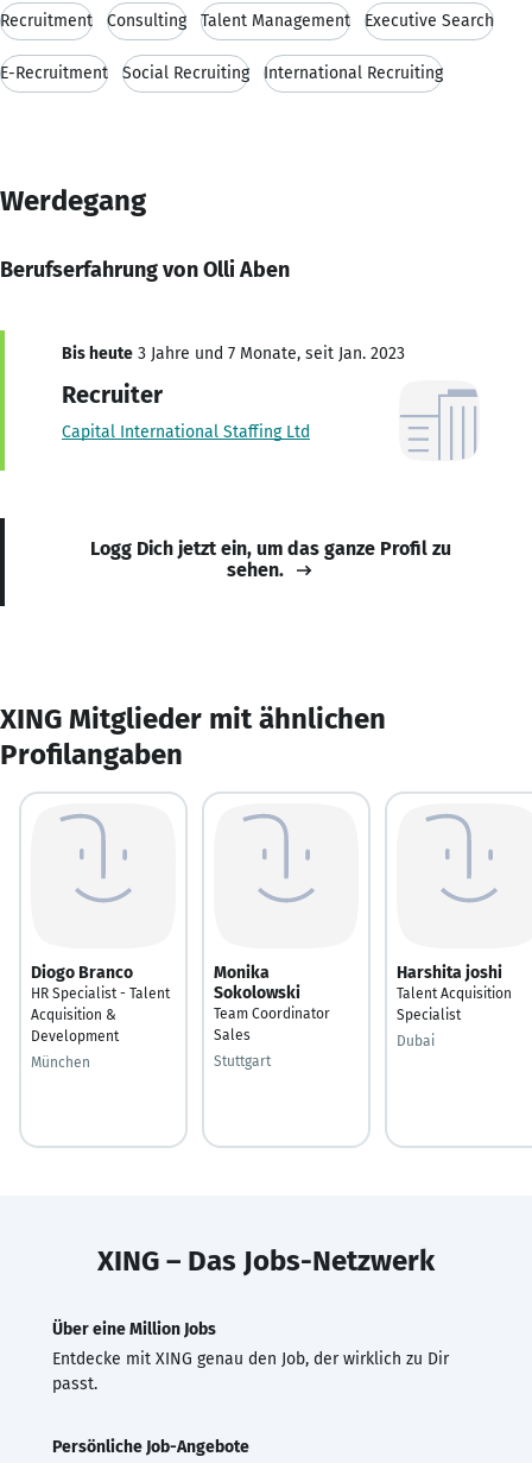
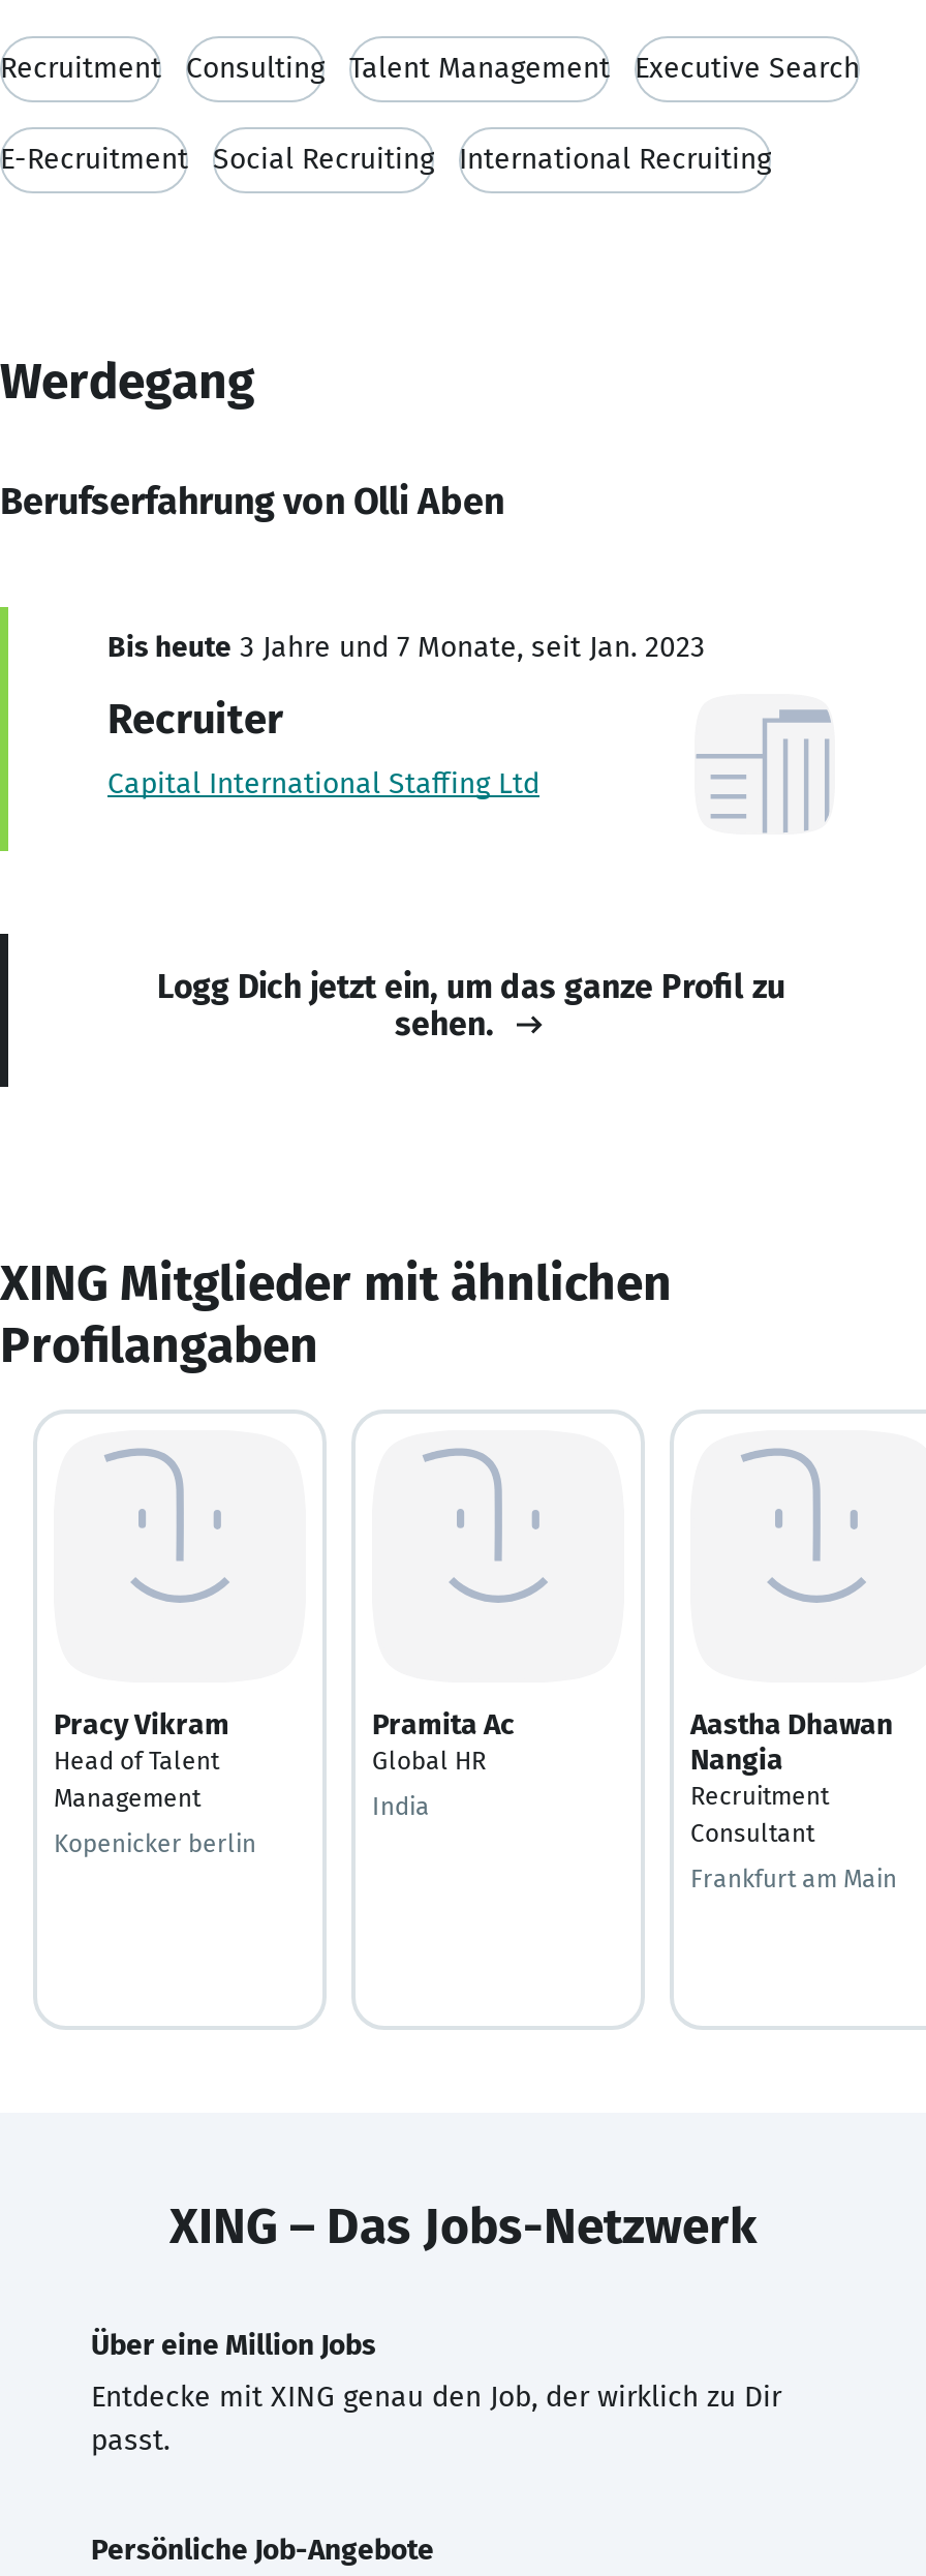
[31,962,170,1044] Diogo Branco | HR Specialist - Talent | Acquisition & | Development -> [54,1706,229,1812] Pracy Vikram | Head of Talent | Management
[214,962,330,1043] Monika | Sokolowski | Team Coordinator | Sales -> [372,1706,515,1775] Pramita Ac | Global HR
[397,962,512,1023] Harshita joshi | Talent Acquisition | Specialist -> [690,1706,893,1847] Aastha Dhawan | Nangia | Recruitment | Consultant
[397,1032,435,1049] Dubai -> [690,1863,897,1892] Frankfurt am Main
[31,1054,90,1070] München -> [54,1828,256,1857] Kopenicker berlin
[214,1052,271,1069] Stuttgart -> [372,1791,430,1820] India

